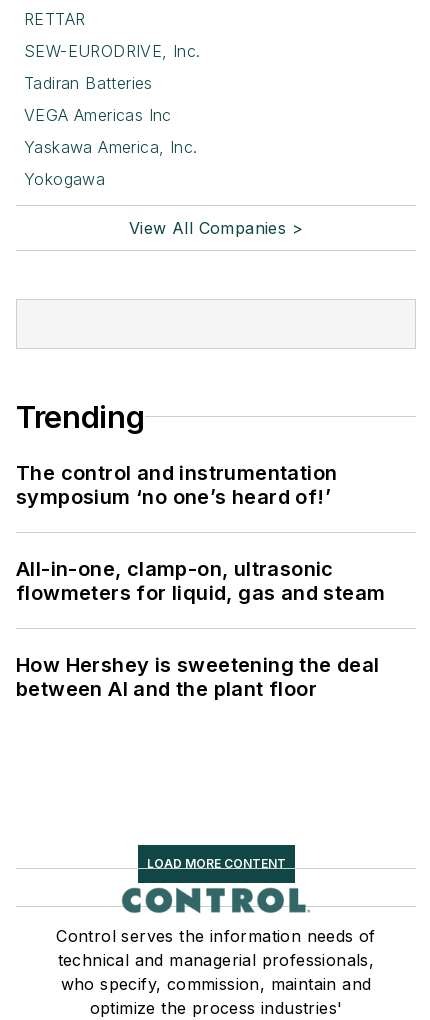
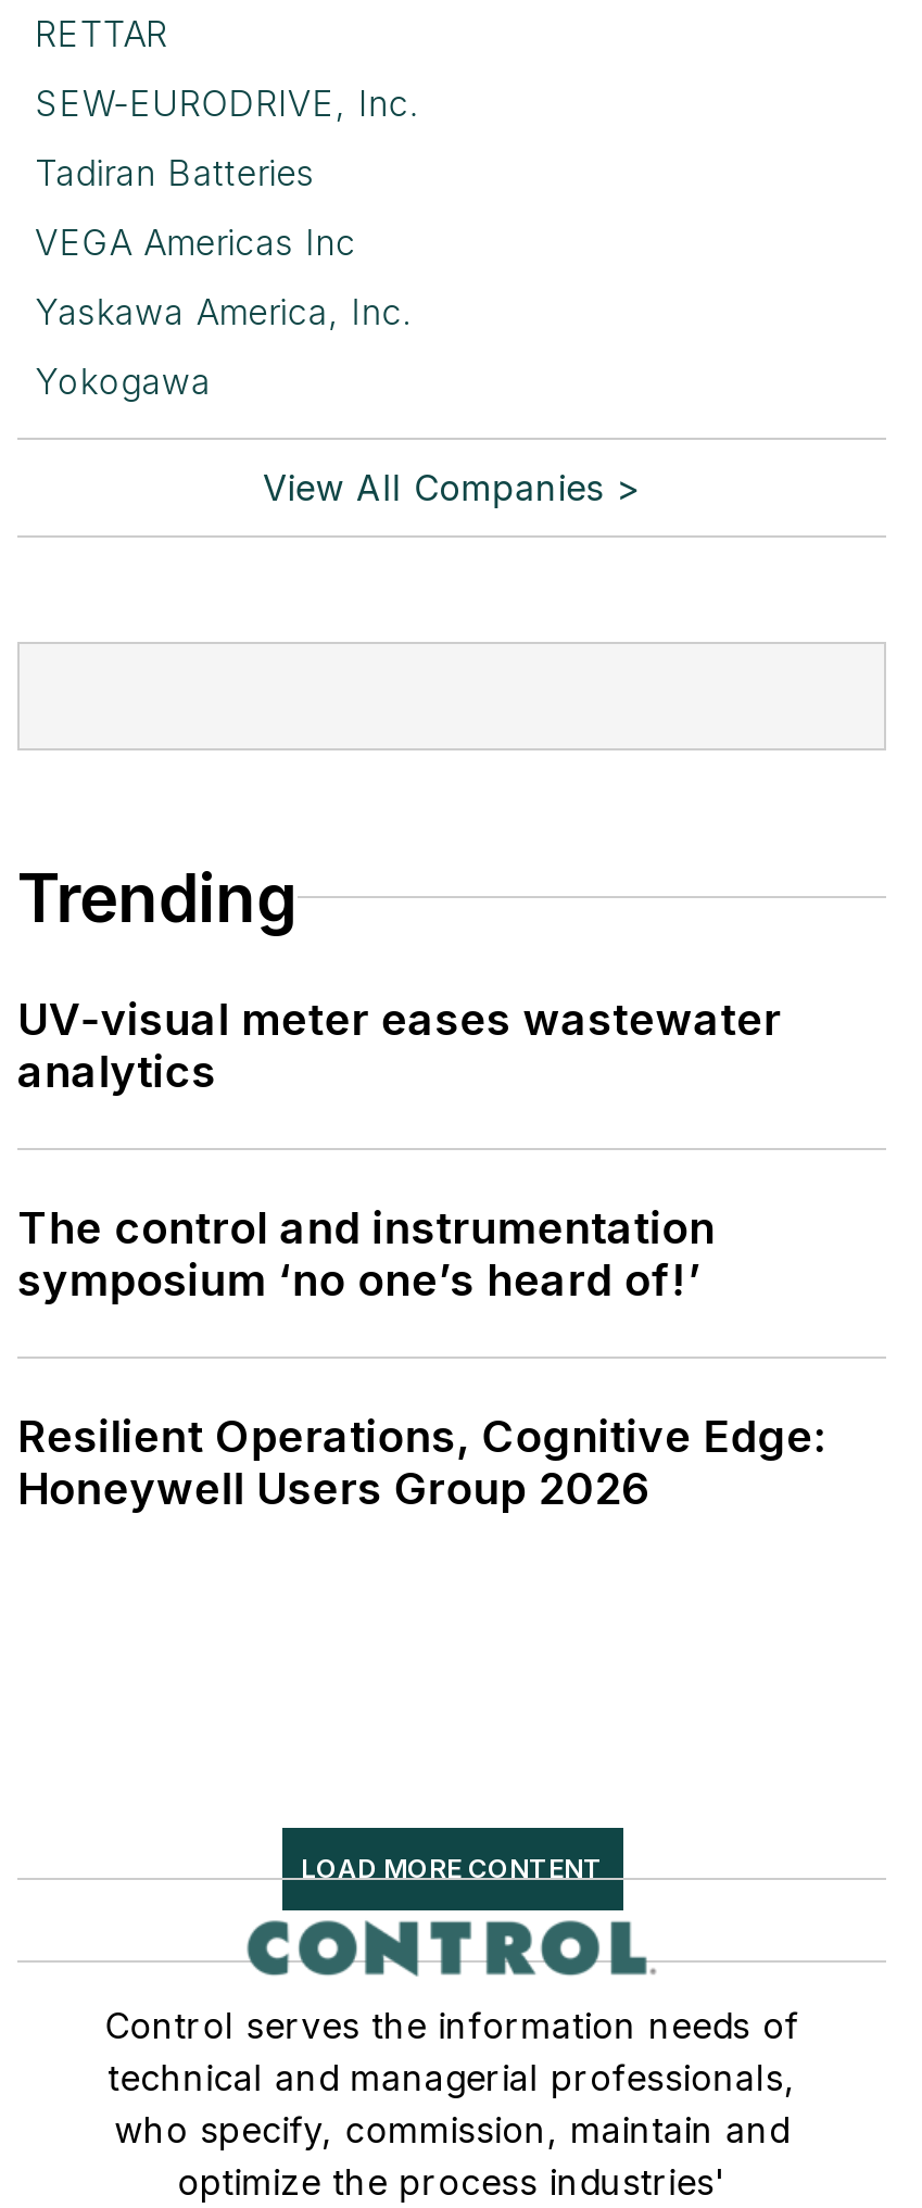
none -> [17,993,781,1097] UV-visual meter eases wastewater | analytics
moved [16,461,337,509] -> [17,1202,715,1306]: The control and instrumentation | symposium ‘no one’s heard of!’
[16,557,385,701] All-in-one, clamp-on, ultrasonic | flowmeters for liquid, gas and steam | How Hershey is sweetening the deal | between AI and the plant floor -> [17,1410,827,1514] Resilient Operations, Cognitive Edge: | Honeywell Users Group 2026

